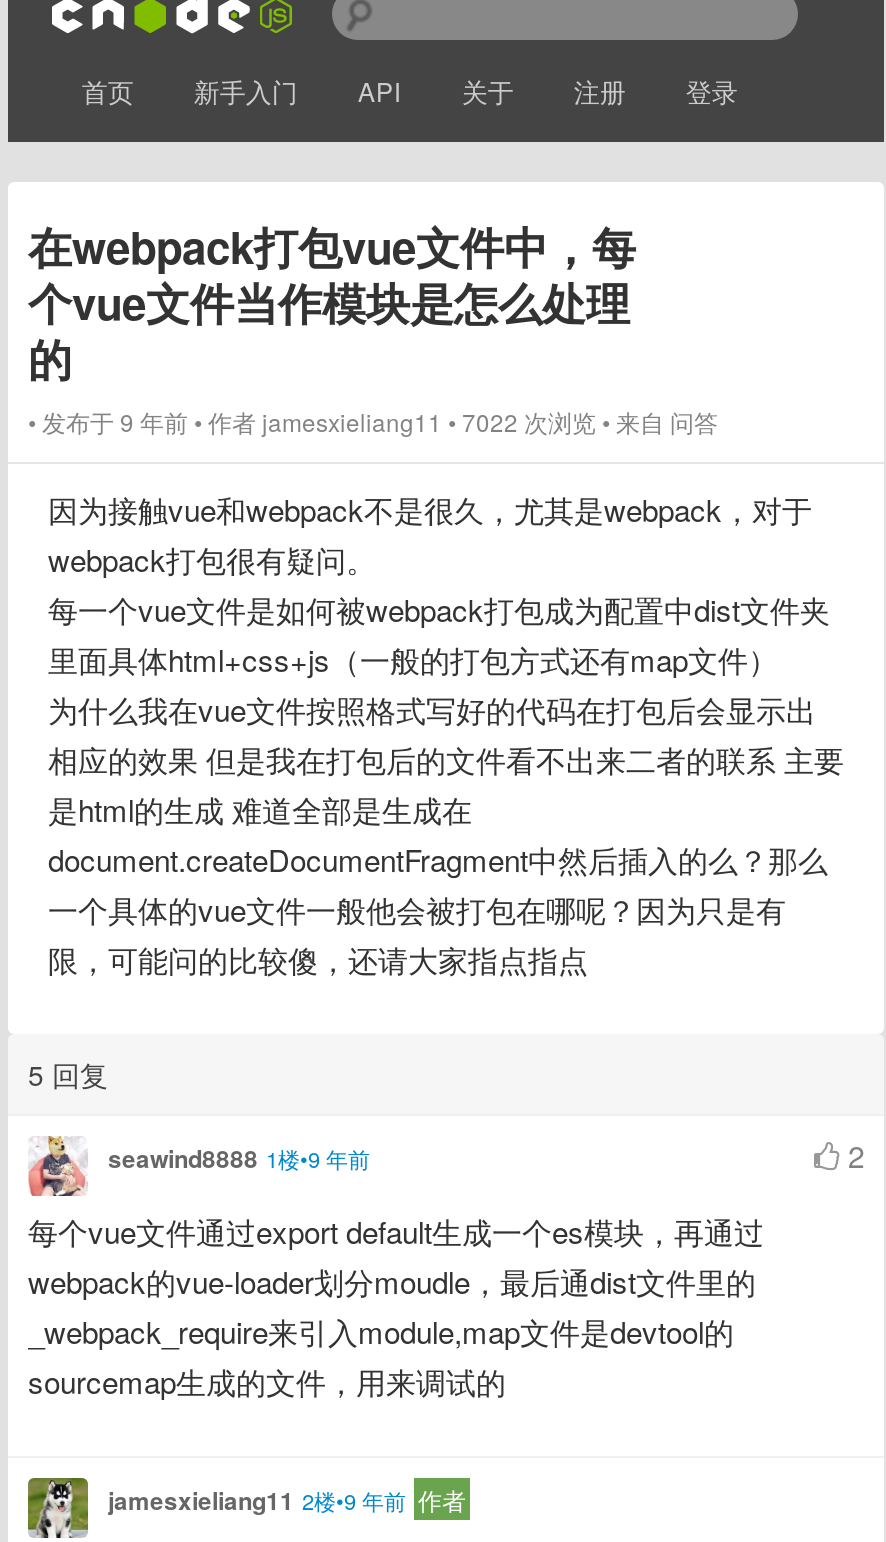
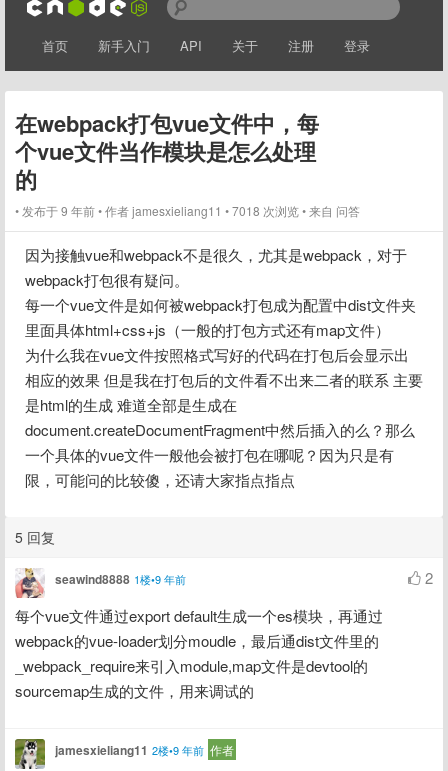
[36,404,718,438] 发布于 9 年前 作者jamesxieliang11 7022 次浏览 来自 问答 -> [19,202,360,219] 发布于 9 年前 作者jamesxieliang11 7018 次浏览 来自 问答

